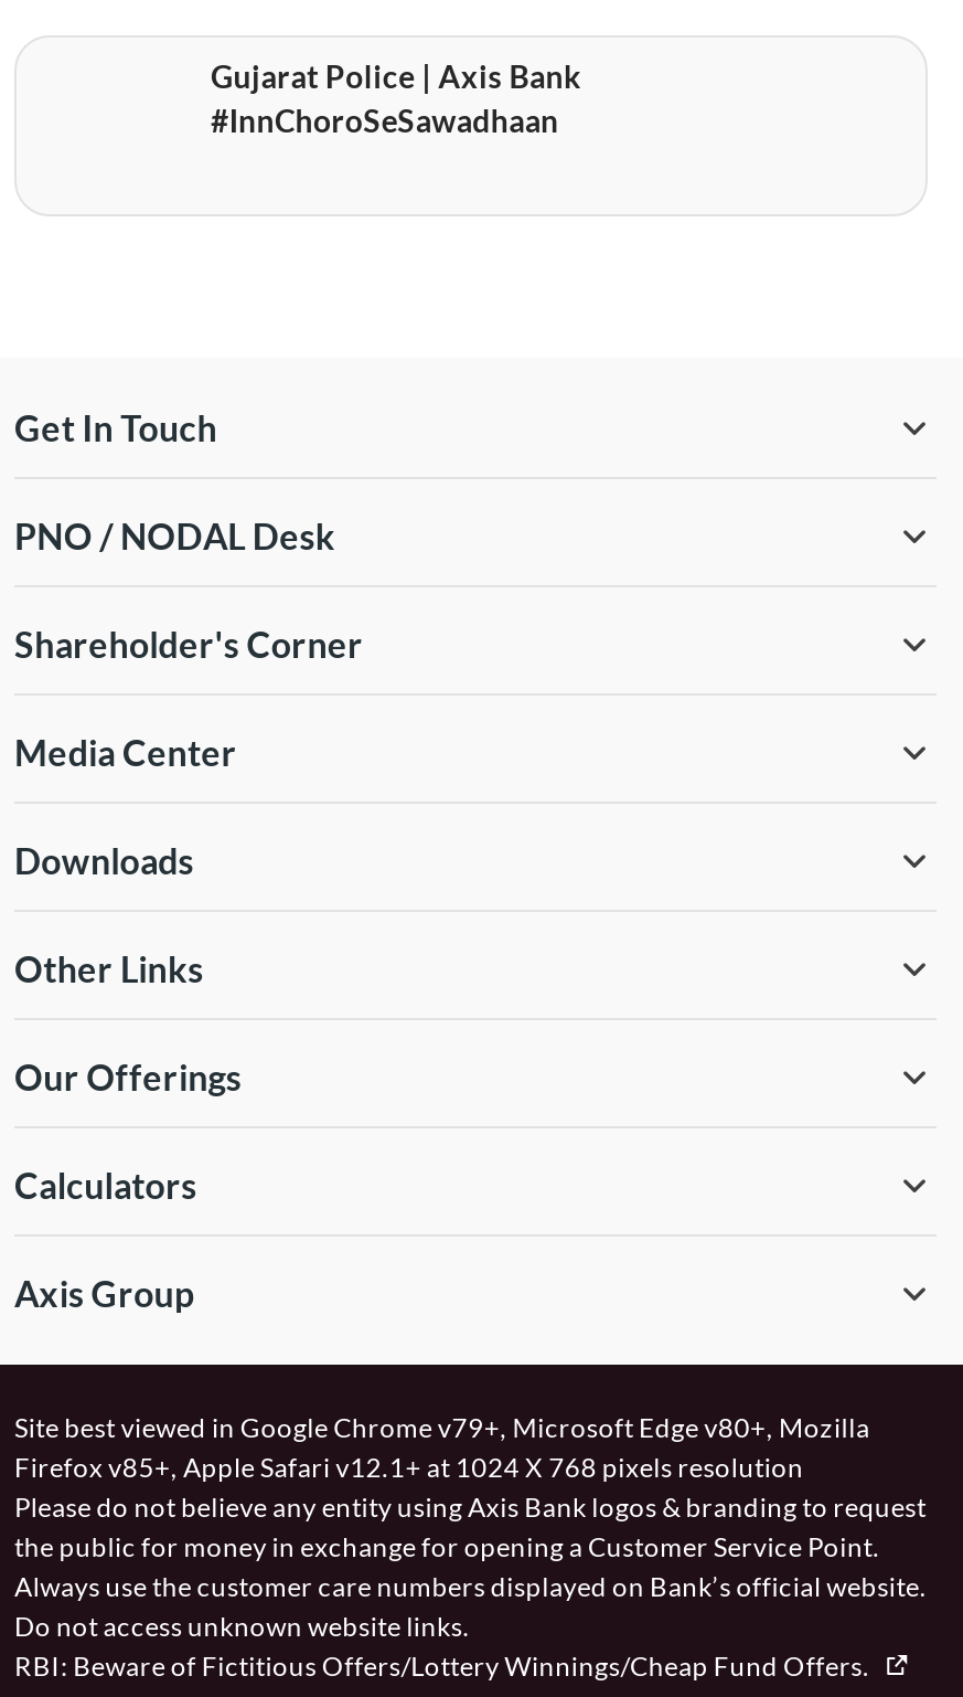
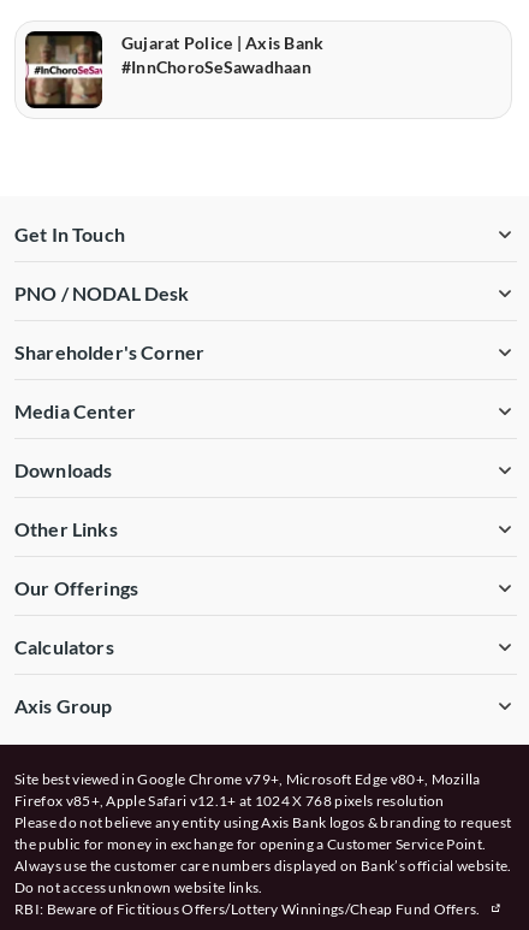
none -> [24,30,103,109] [image]

